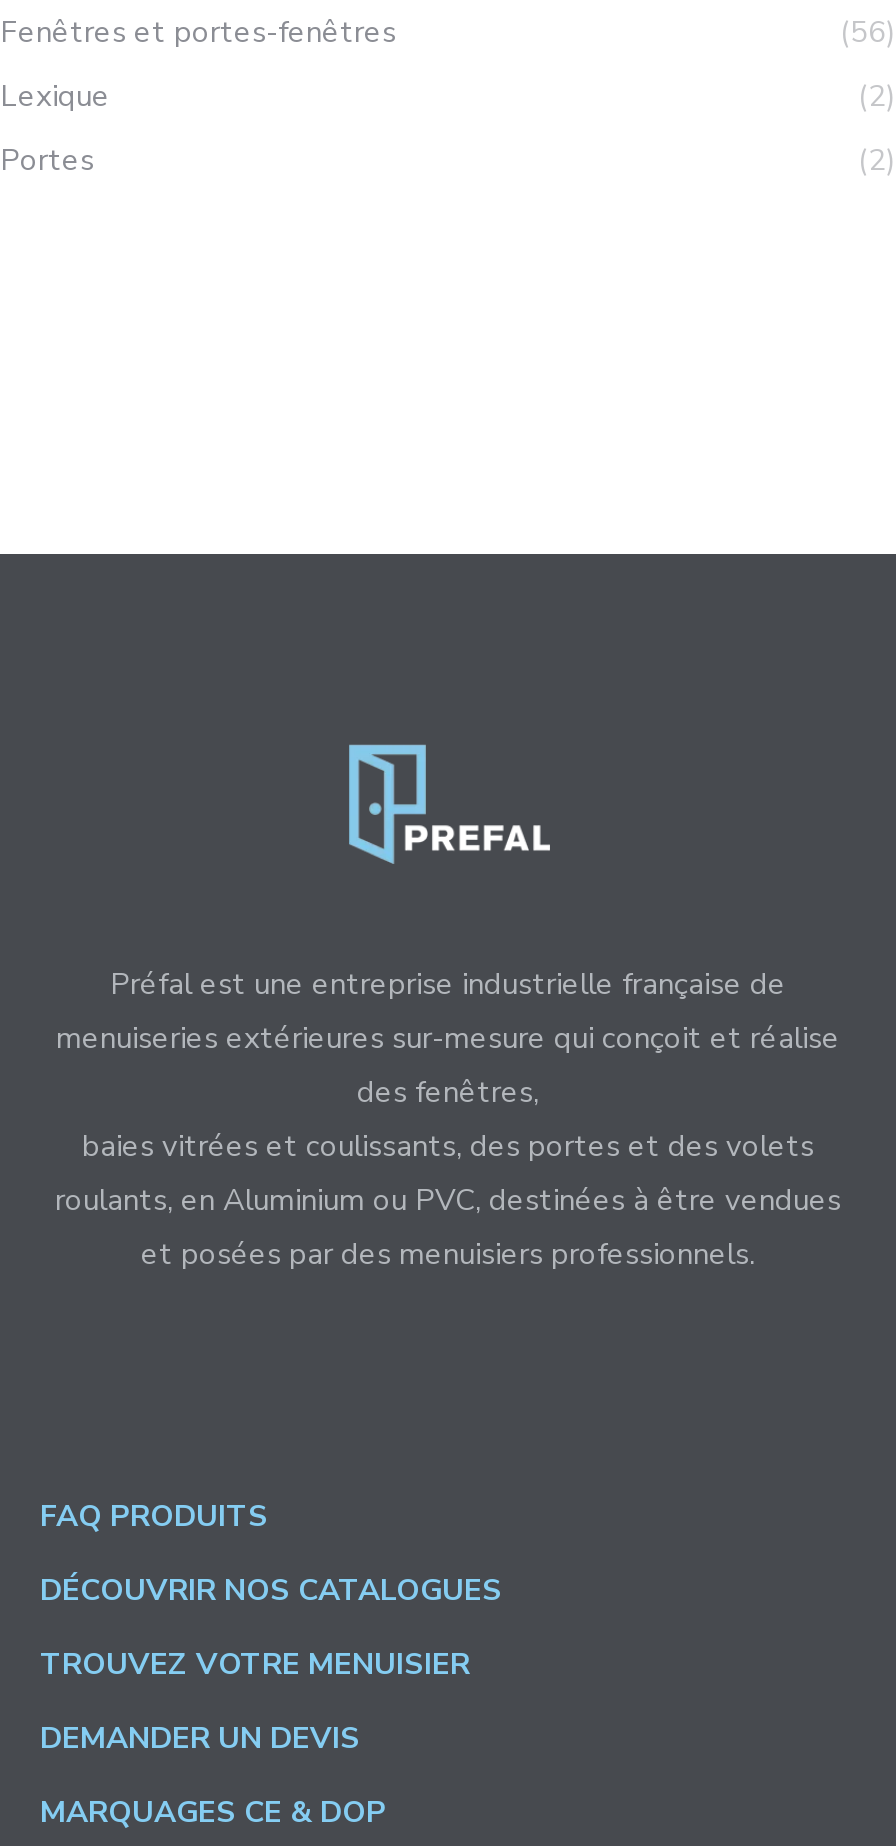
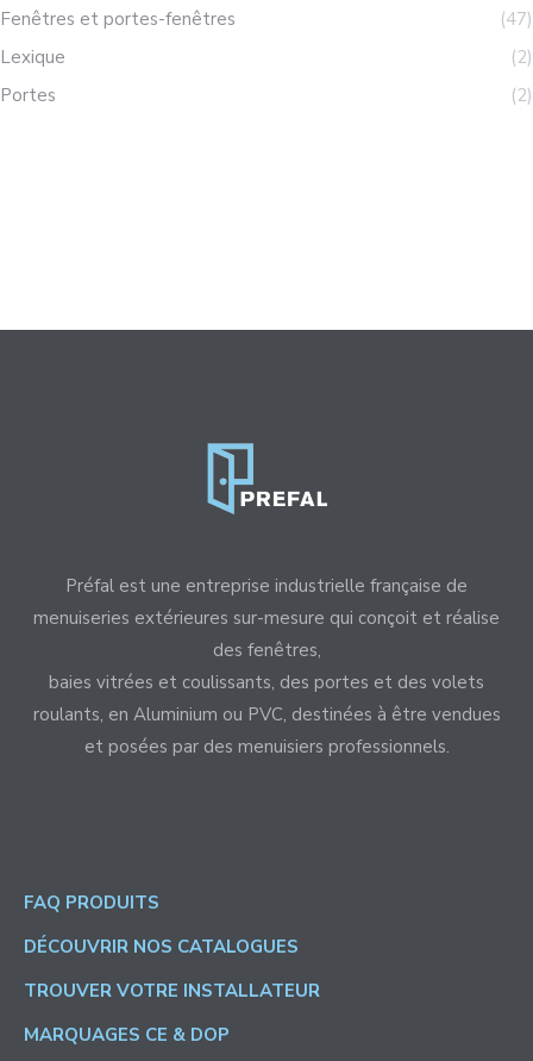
[840,12,896,52] (56) -> [500,7,533,31] (47)
[40,1645,470,1759] TROUVEZ VOTRE MENUISIER | DEMANDER UN DEVIS -> [24,979,320,1003] TROUVER VOTRE INSTALLATEUR

